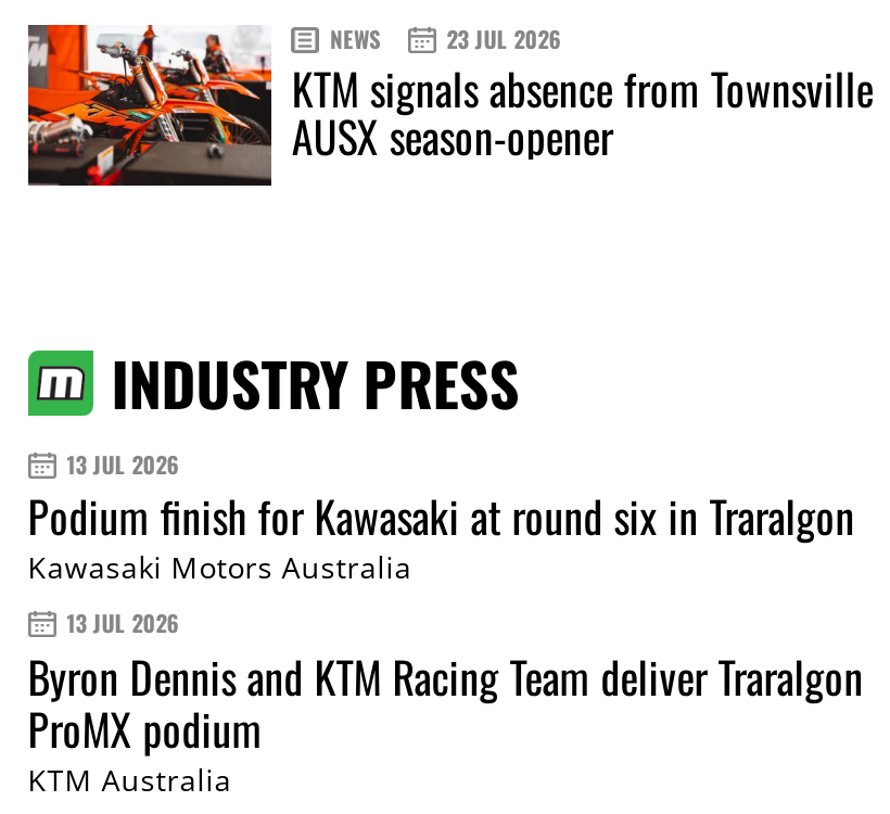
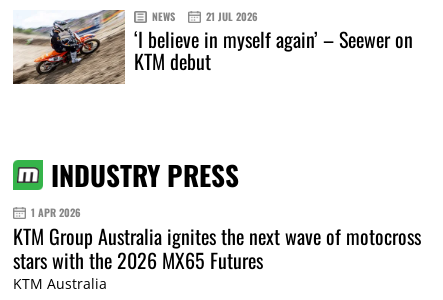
[26,22,874,188] [image] | 23 JUL 2026 | KTM signals absence from Townsville | AUSX season-opener -> [13,8,413,85] [image] | 21 JUL 2026 | ‘I believe in myself again’ – Seewer on | KTM debut
[28,447,864,761] 13 JUL 2026 | Podium finish for Kawasaki at round six in Traralgon | Kawasaki Motors Australia | 13 JUL 2026 | Byron Dennis and KTM Racing Team deliver Traralgon | ProMX podium -> [13,205,421,275] 1 APR 2026 | KTM Group Australia ignites the next wave of motocross | stars with the 2026 MX65 Futures

